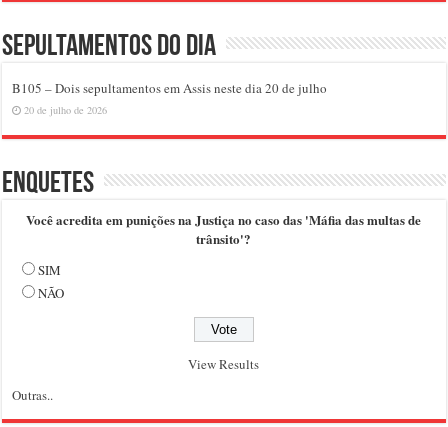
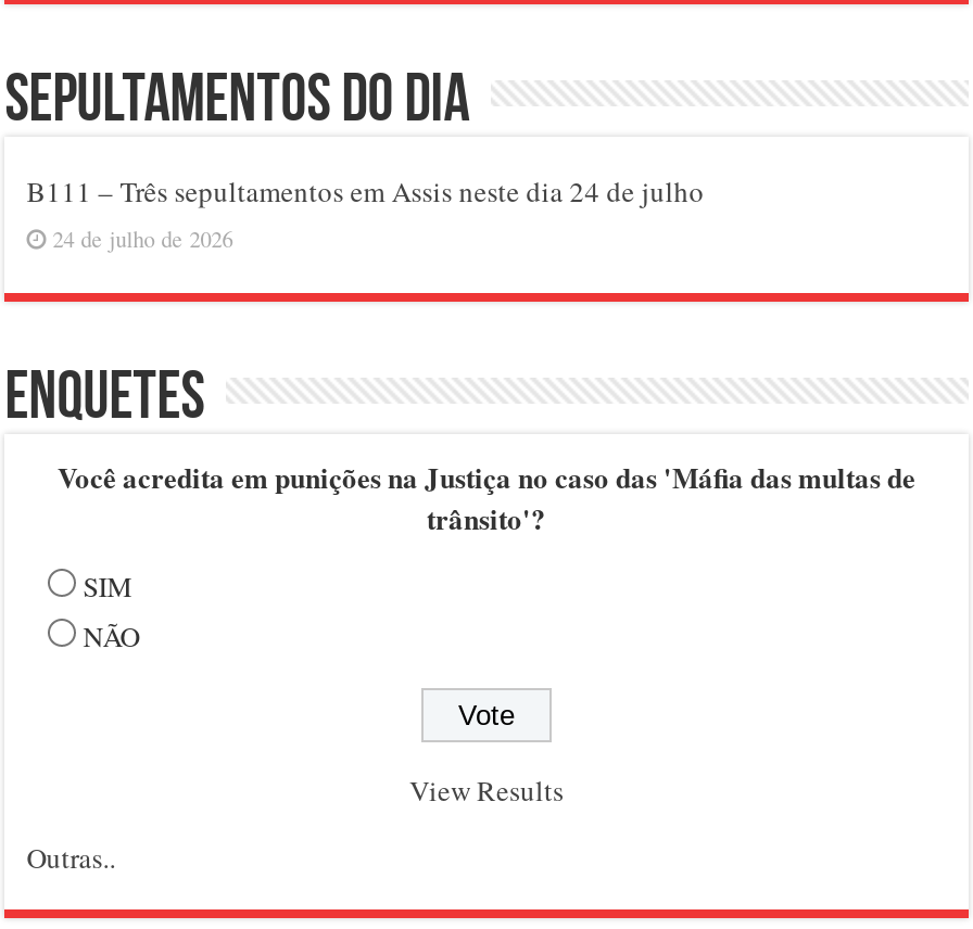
[12,79,327,97] B105 – Dois sepultamentos em Assis neste dia 20 de julho -> [26,171,704,210] B111 – Três sepultamentos em Assis neste dia 24 de julho
[24,103,107,117] 20 de julho de 2026 -> [53,223,233,253] 24 de julho de 2026

